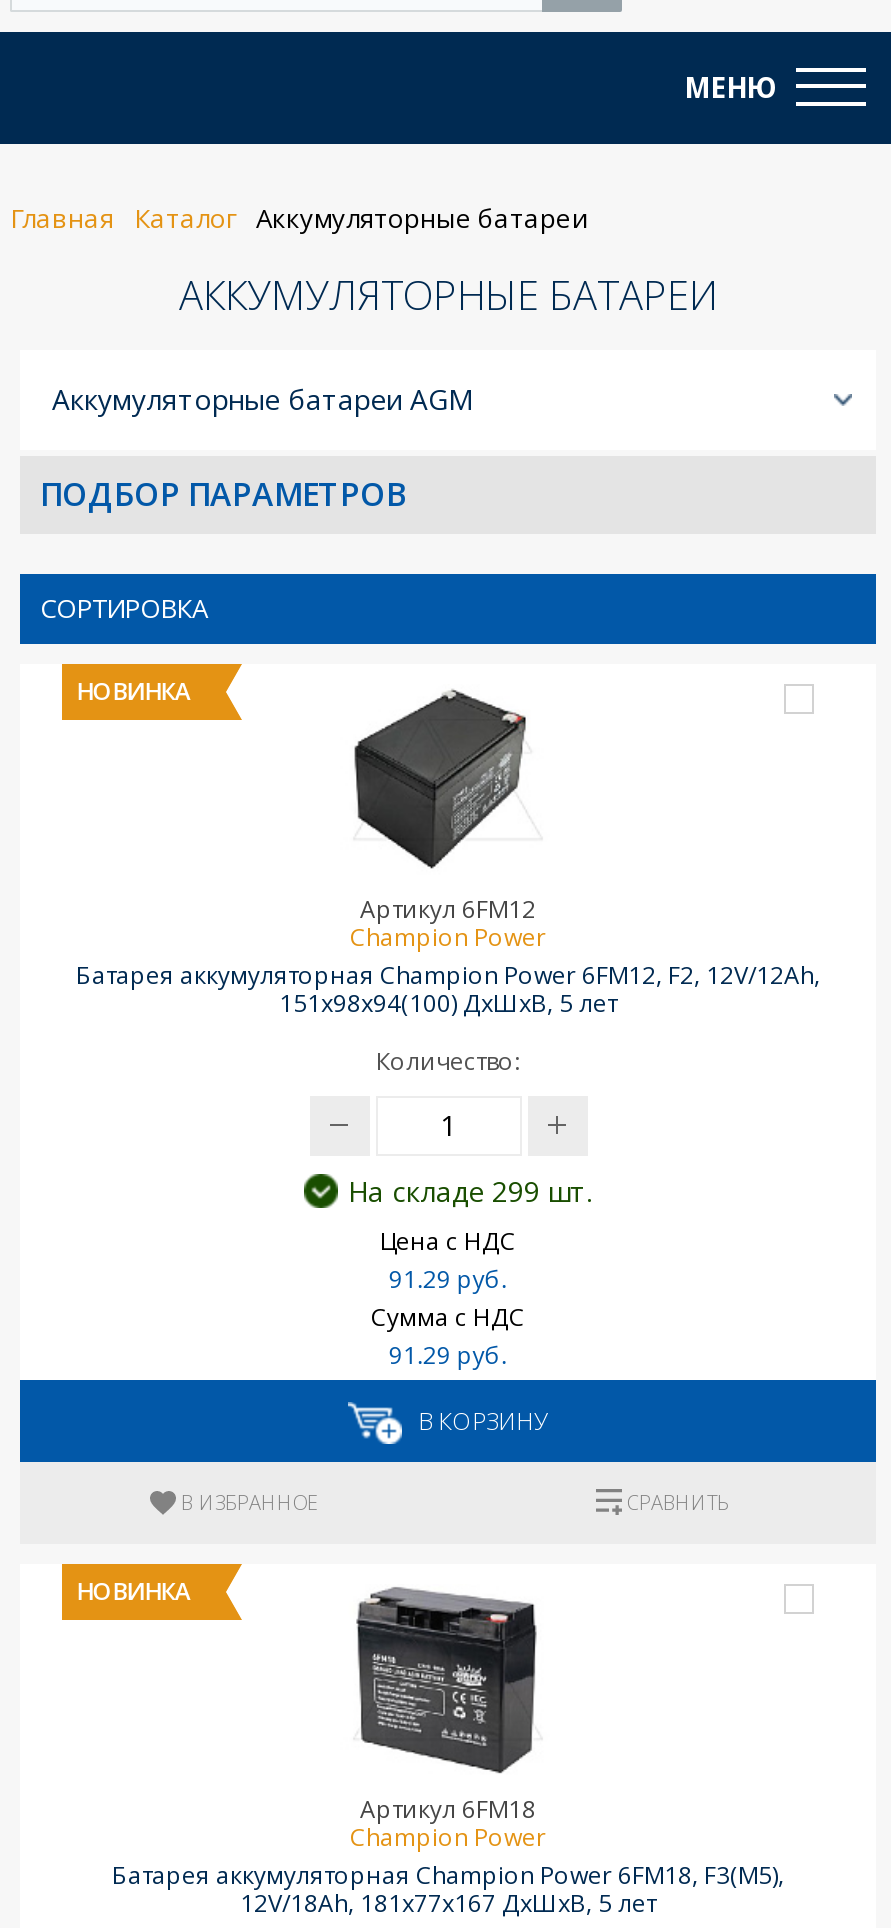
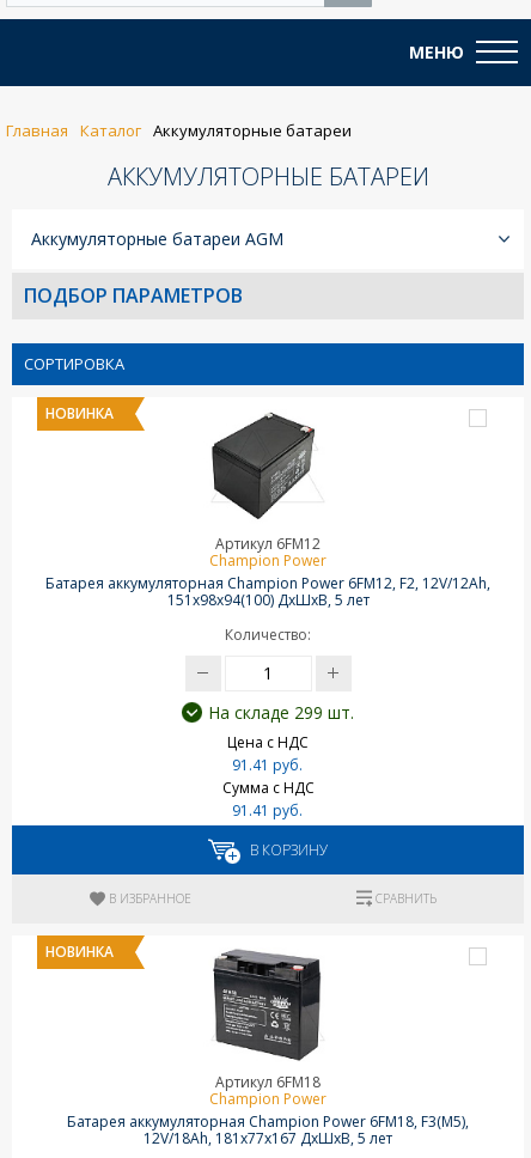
[389,1261,507,1295] 91.29 руб. -> [232,754,303,775] 91.41 руб.
[389,1337,507,1371] 91.29 руб. -> [232,800,303,820] 91.41 руб.

